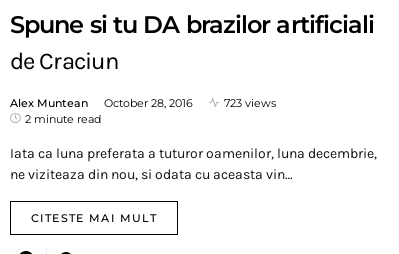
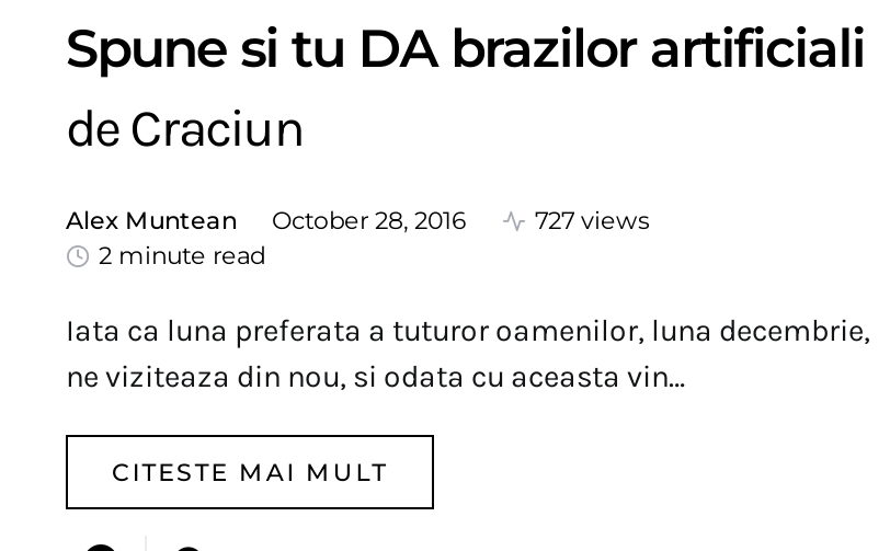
[224,96,276,110] 723 views -> [535,204,649,235] 727 views

